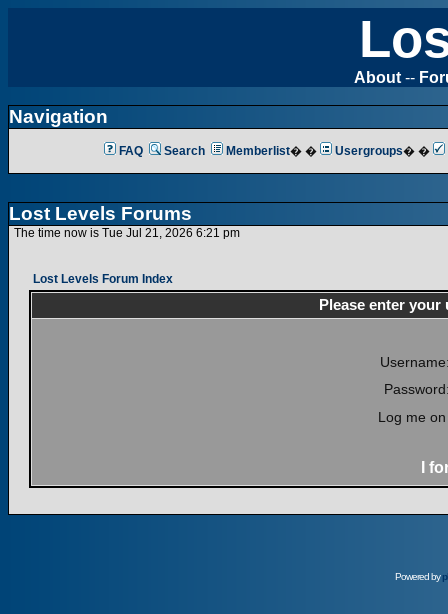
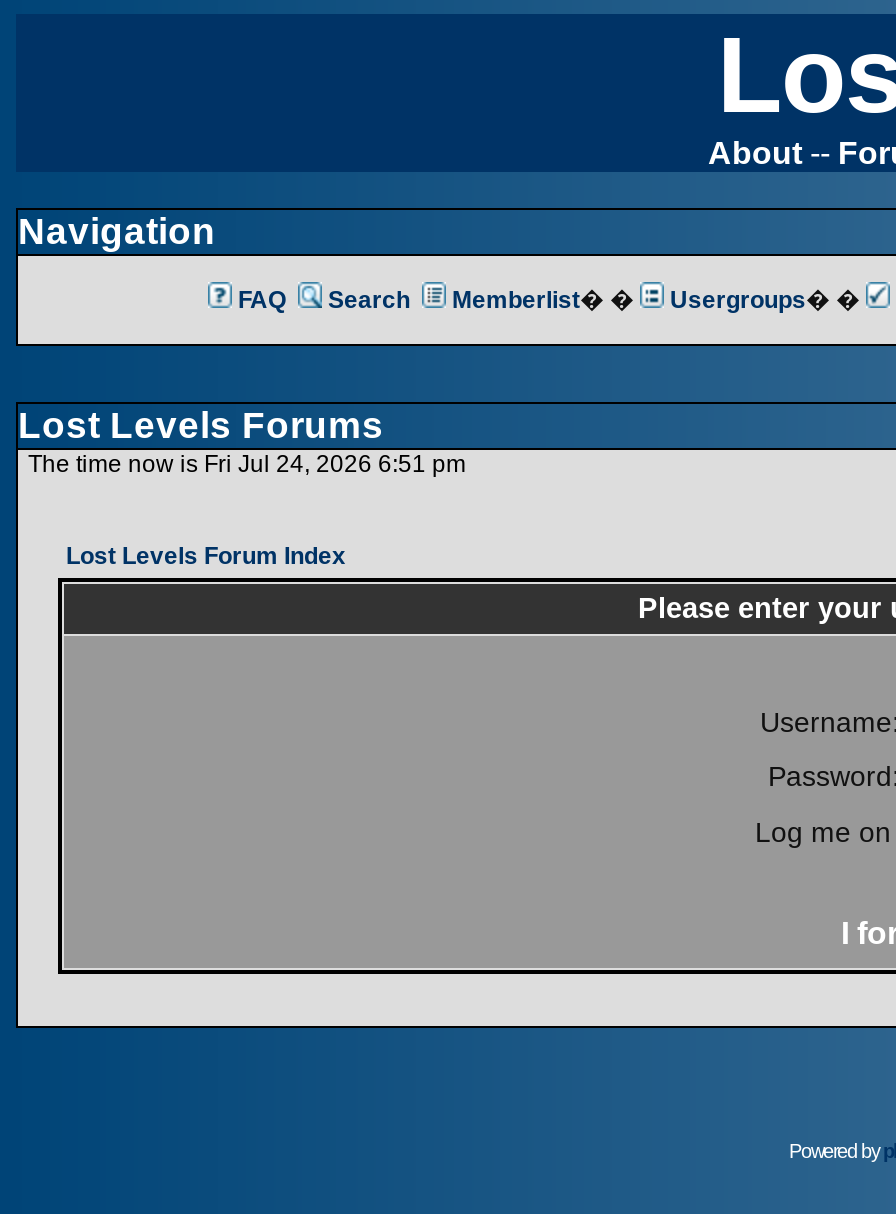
[14,226,240,240] The time now is Tue Jul 21, 2026 6:21 pm -> [28,449,466,477] The time now is Fri Jul 24, 2026 6:51 pm

